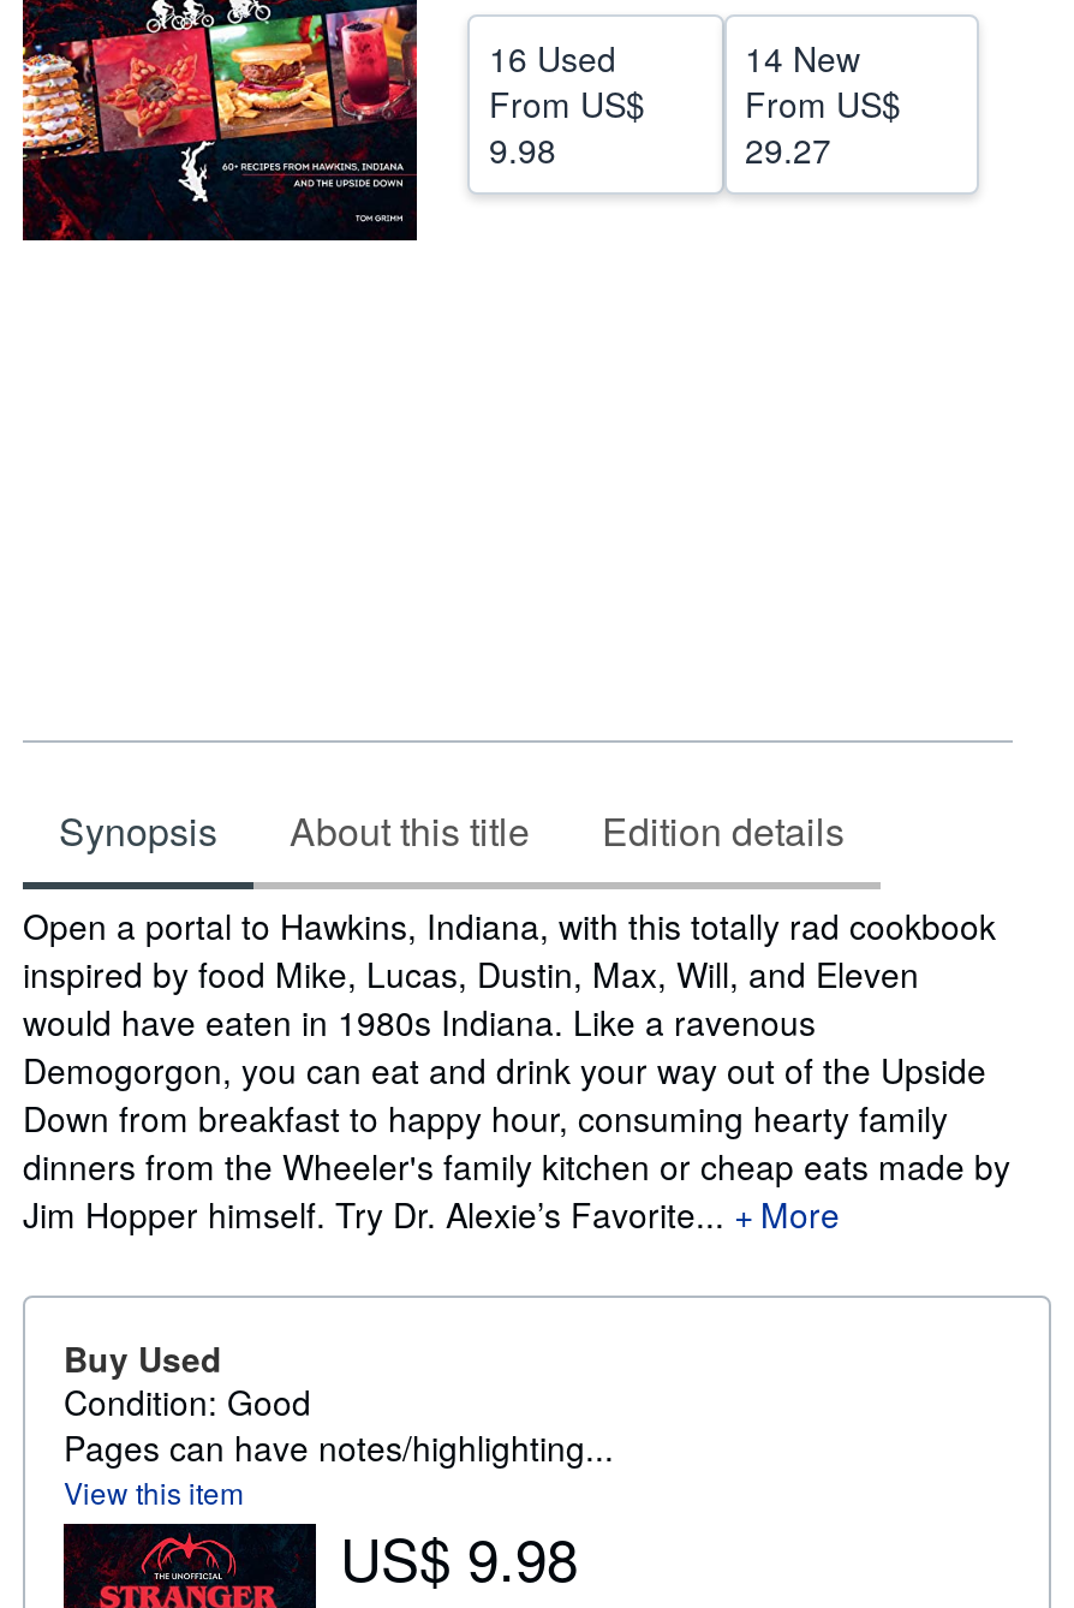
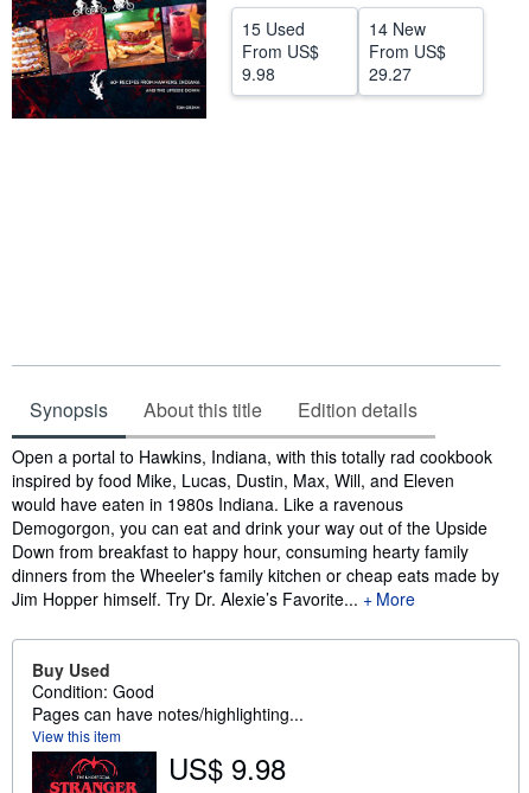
[489,34,616,82] 16 Used -> [242,17,305,40] 15 Used

